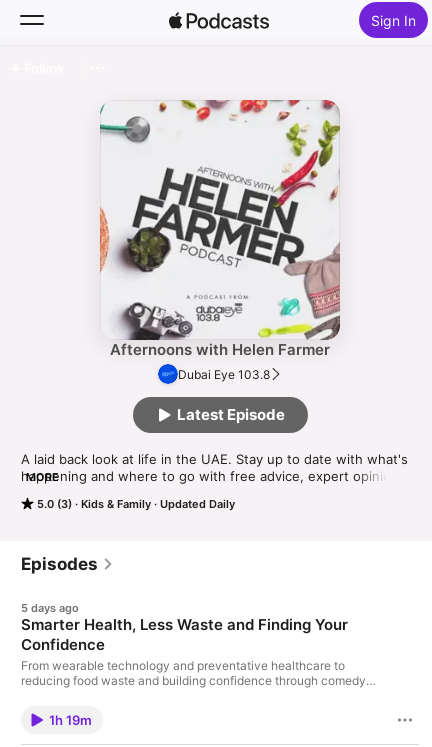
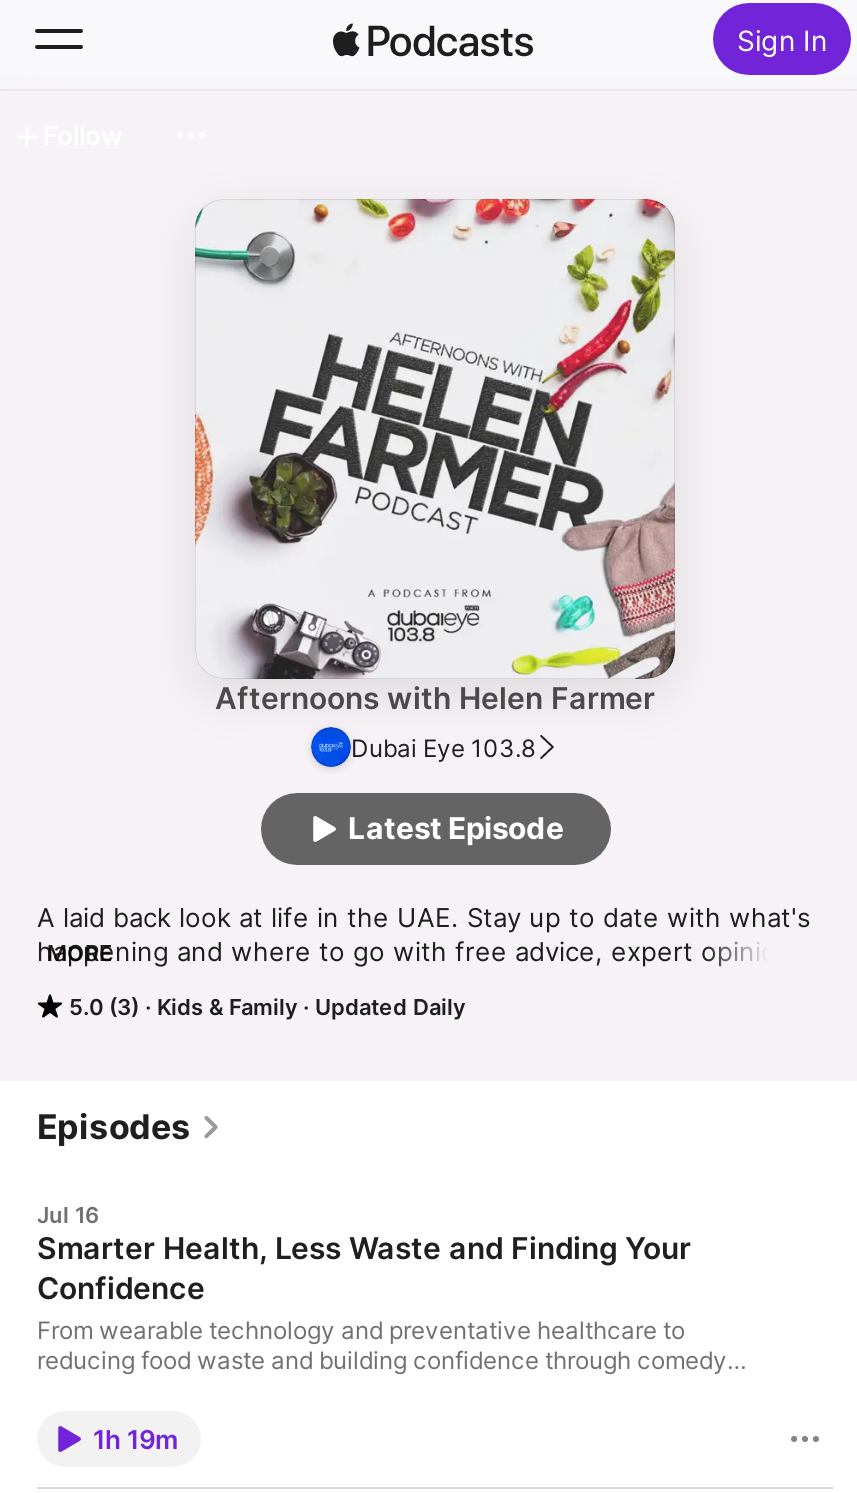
[21,601,79,615] 5 days ago -> [37,1201,99,1229] Jul 16

